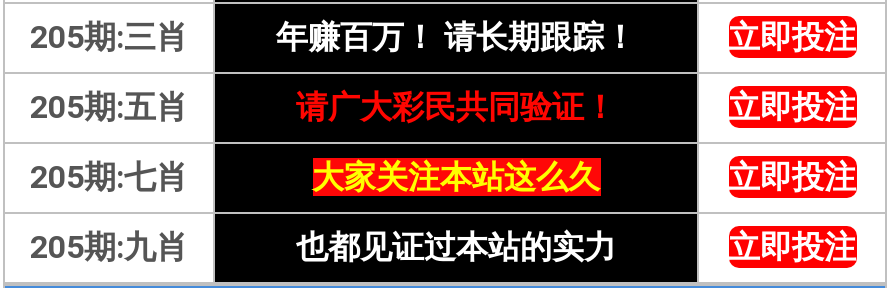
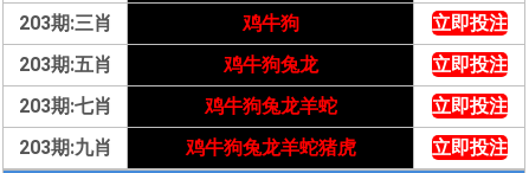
[30,17,636,55] 205期:三肖 | 年赚百万！ 请长期跟踪！ -> [18,11,299,34] 203期:三肖 | 鸡牛狗
[30,87,616,125] 205期:五肖 | 请广大彩民共同验证！ -> [18,53,318,75] 203期:五肖 | 鸡牛狗兔龙
[30,157,600,195] 205期:七肖 | 大家关注本站这么久 -> [18,94,337,117] 203期:七肖 | 鸡牛狗兔龙羊蛇
[30,227,616,265] 205期:九肖 | 也都见证过本站的实力 -> [18,136,356,158] 203期:九肖 | 鸡牛狗兔龙羊蛇猪虎

